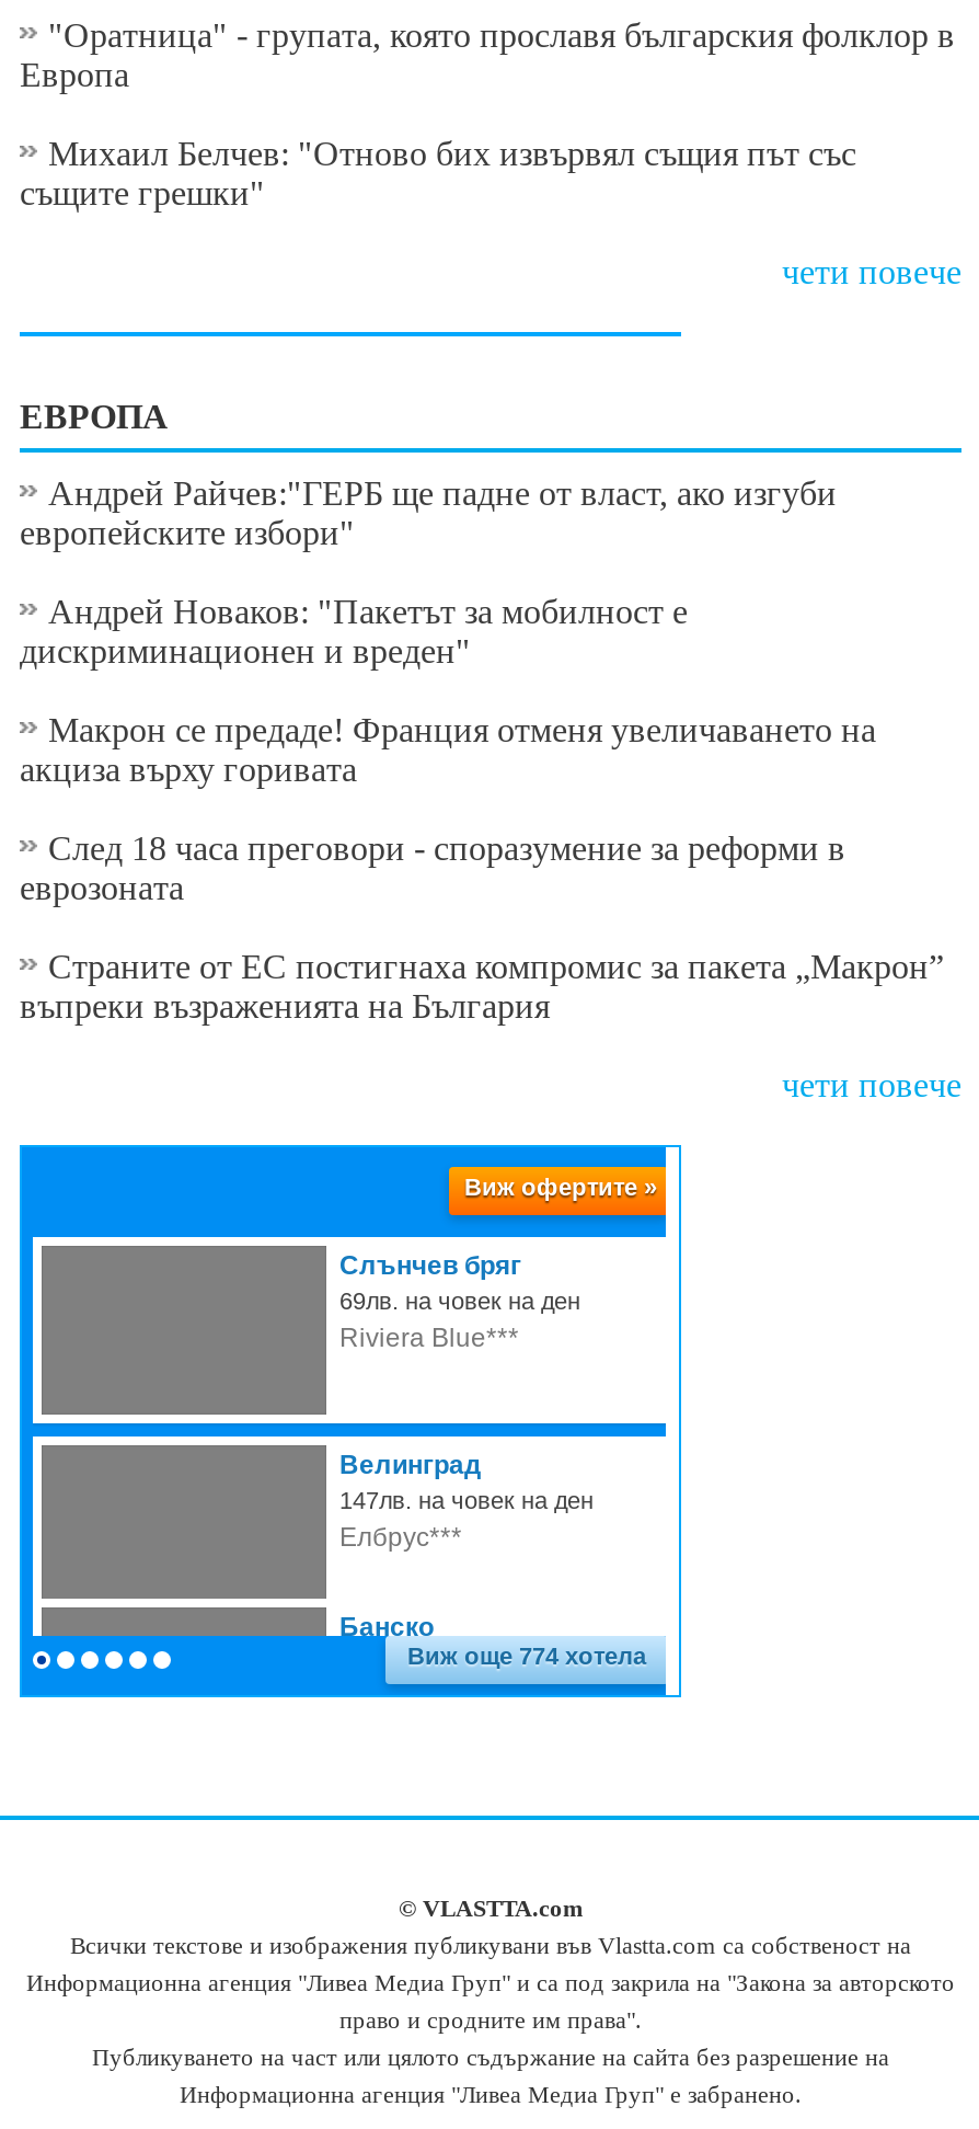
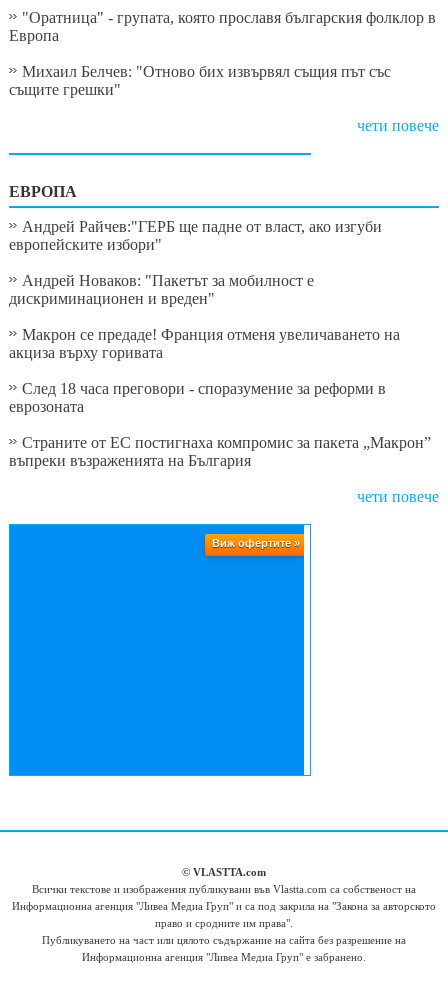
[31,1235,666,1686] [image] -> none

